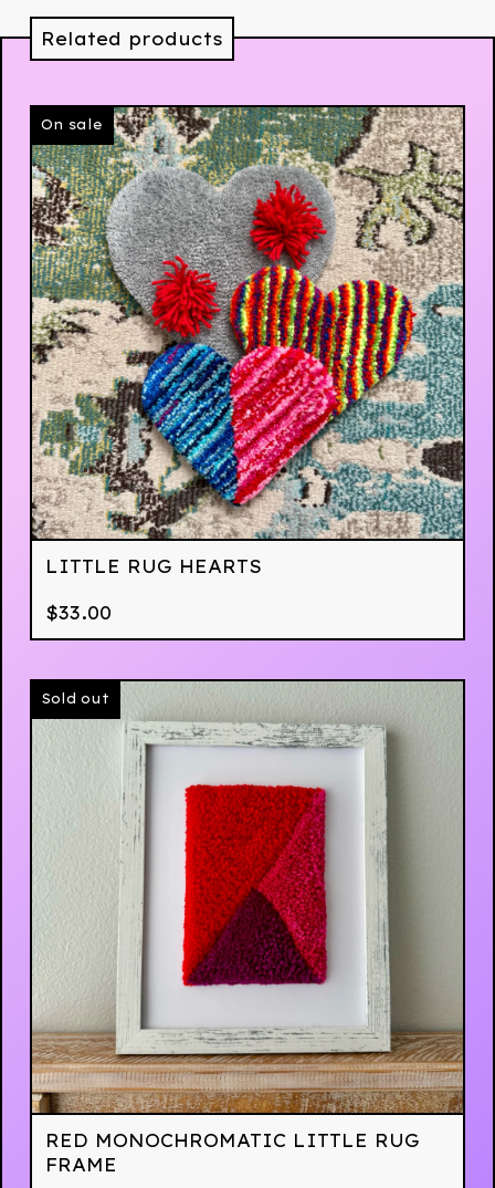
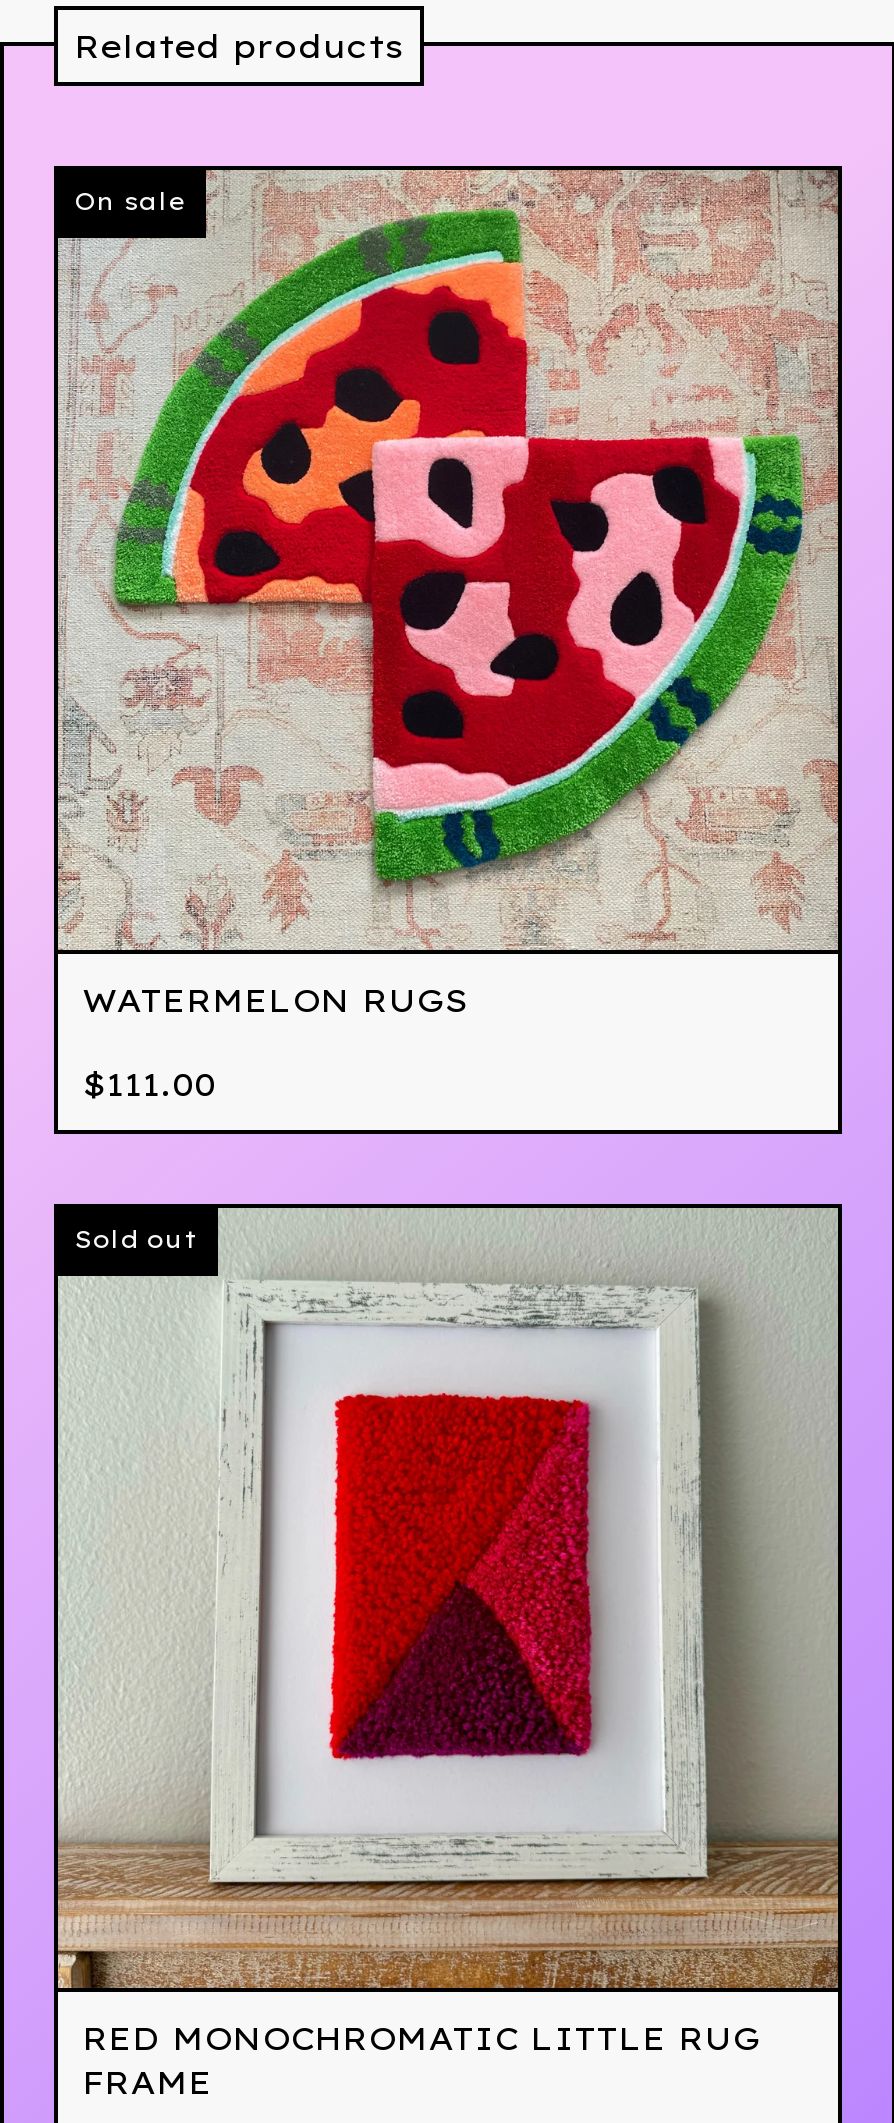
[31,106,464,577] [image] | LITTLE RUG HEARTS -> [58,170,838,1020] [image] | WATERMELON RUGS
[45,602,112,624] $33.00 -> [82,1064,216,1104] $111.00

